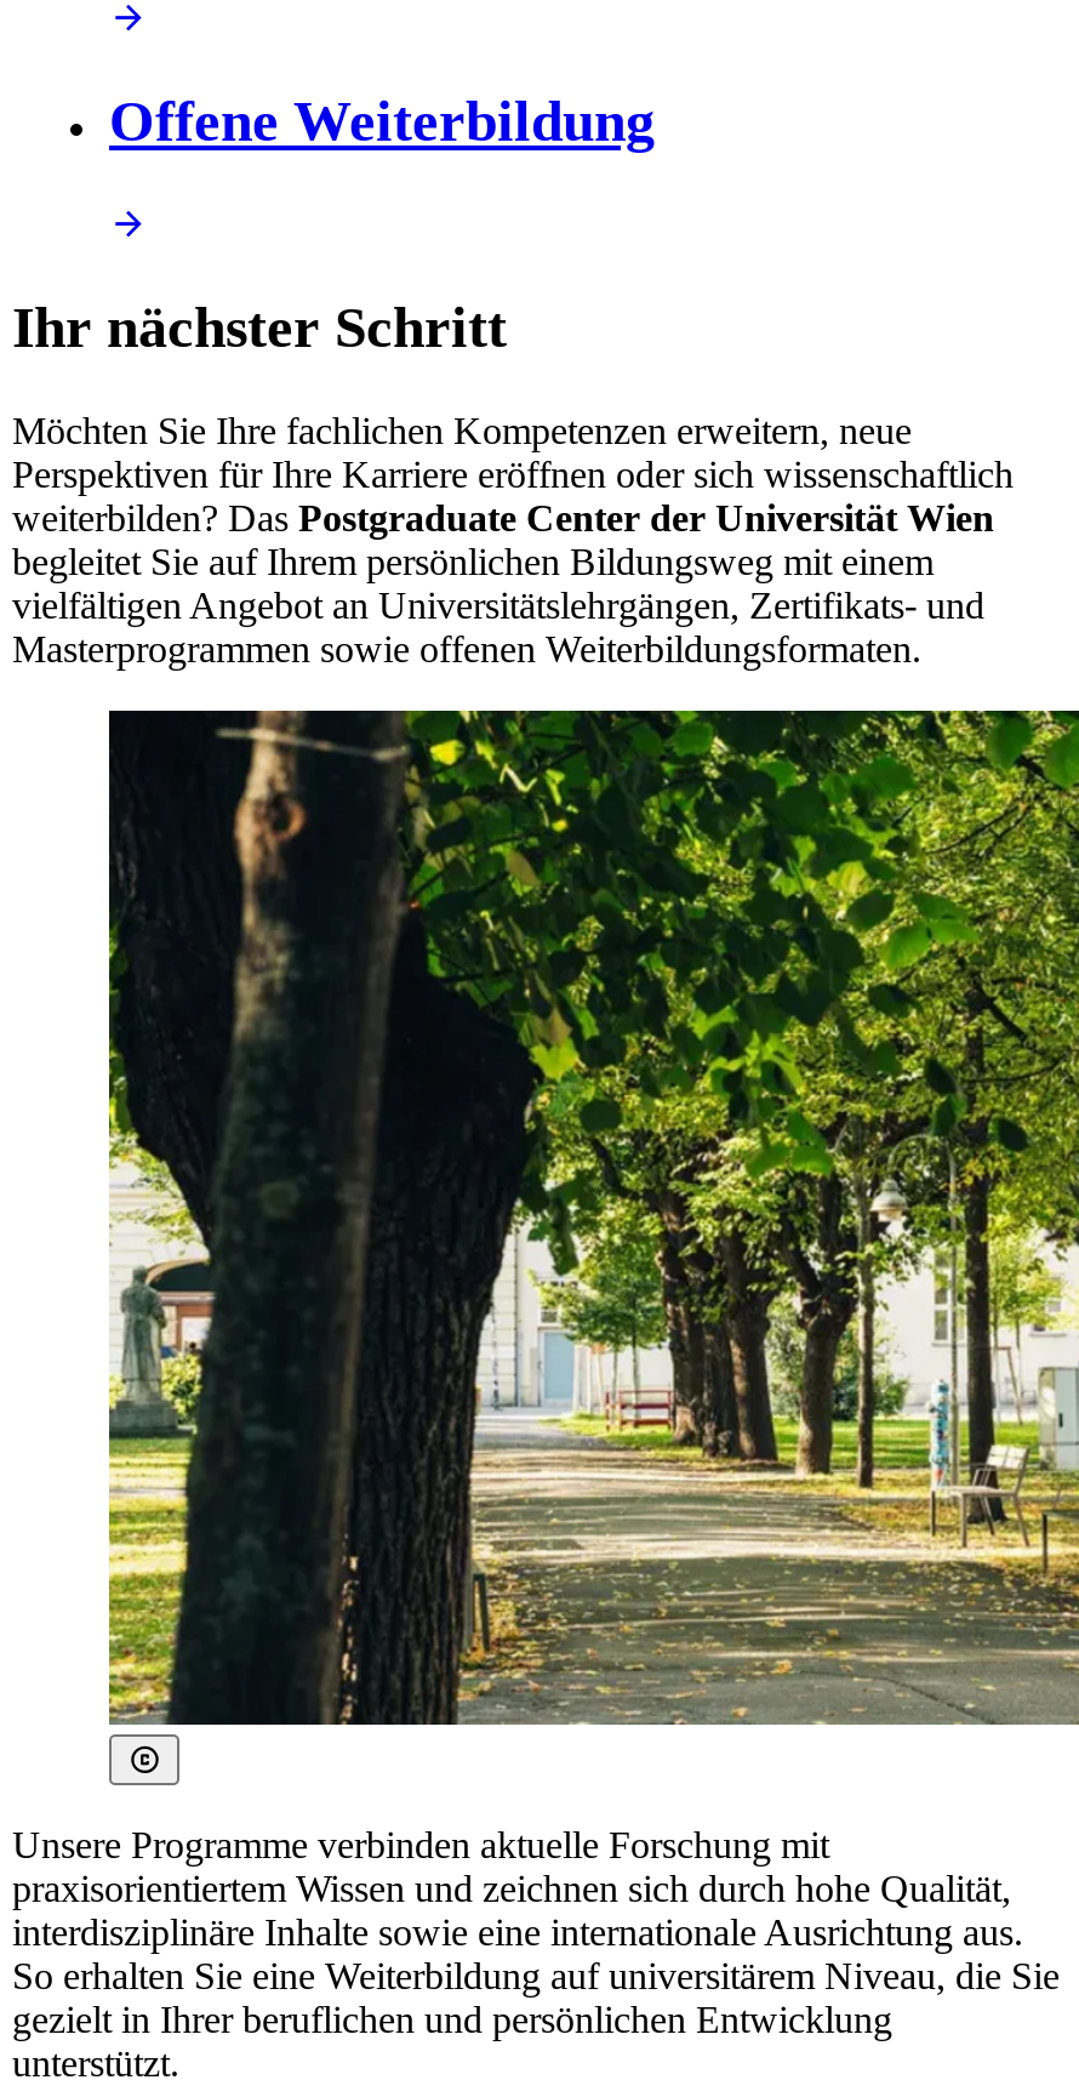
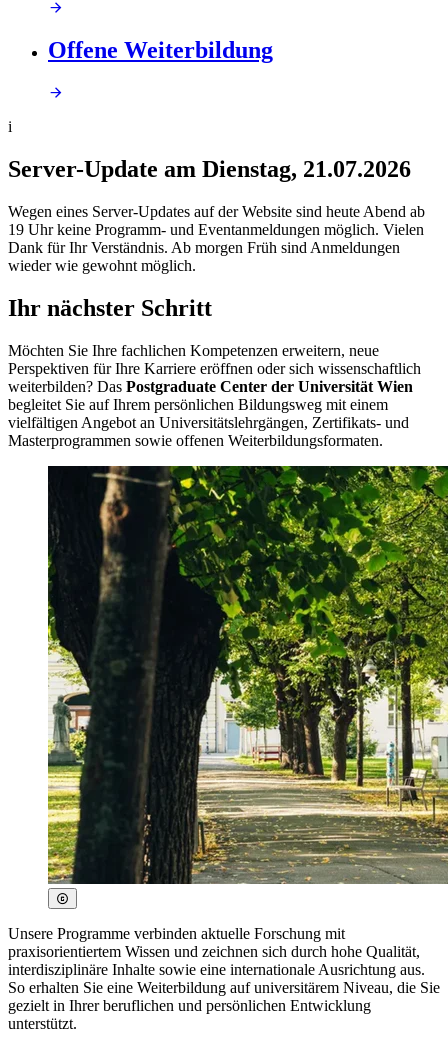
none -> [8,118,425,274] i | Server-Update am Dienstag, 21.07.2026 | Wegen eines Server-Updates auf der Website sind heute Abend ab | 19 Uhr keine Programm- und Eventanmeldungen möglich. Vielen | Dank für Ihr Verständnis. Ab morgen Früh sind Anmeldungen | wieder wie gewohnt möglich.

